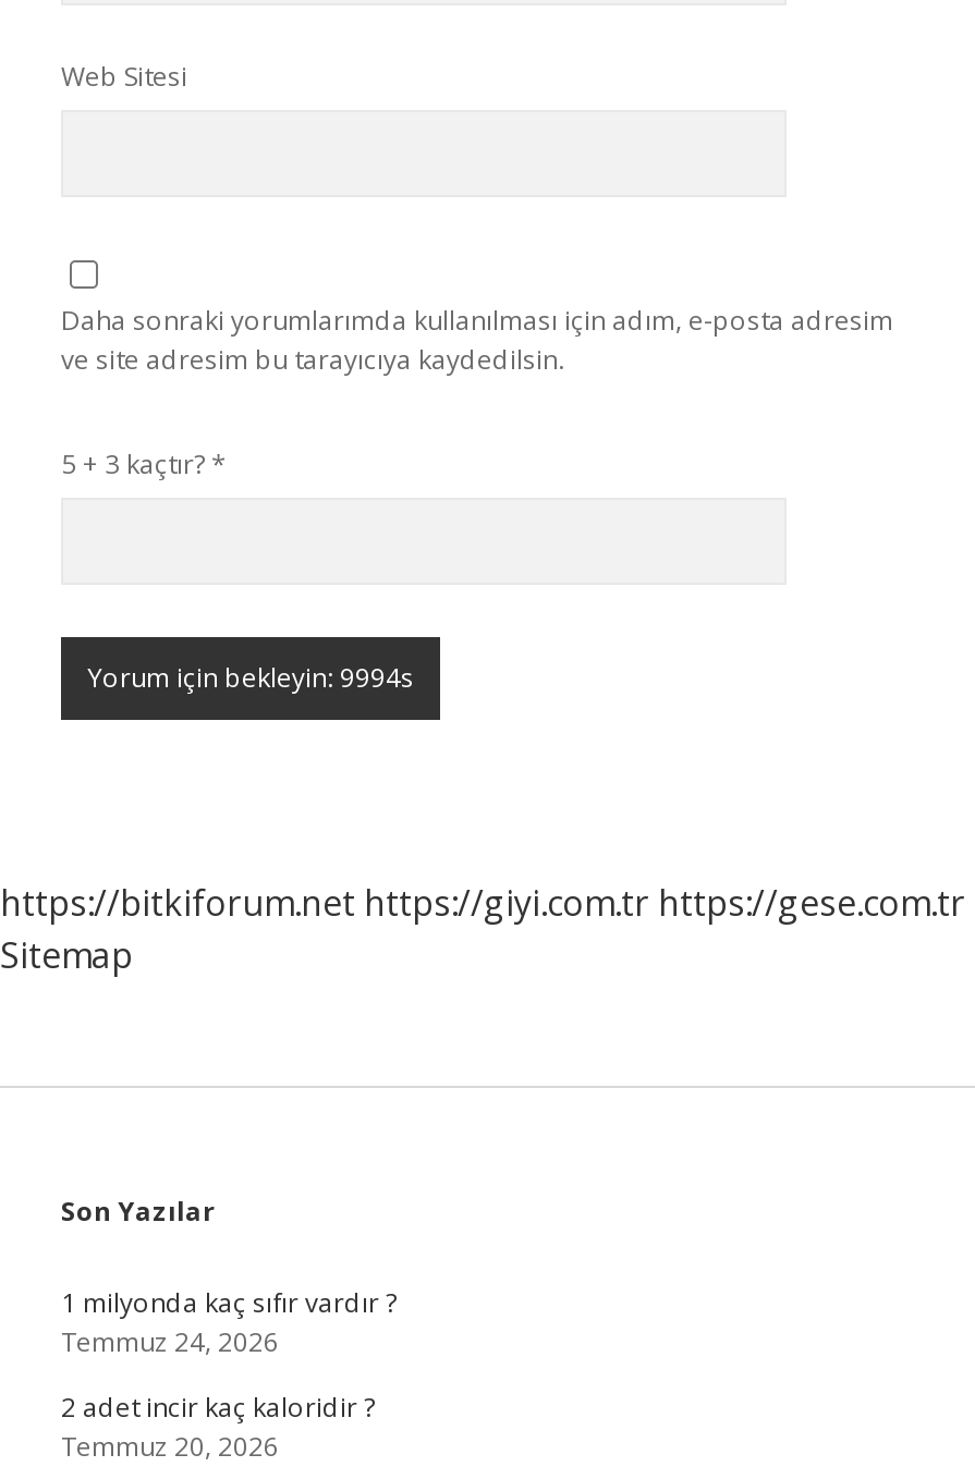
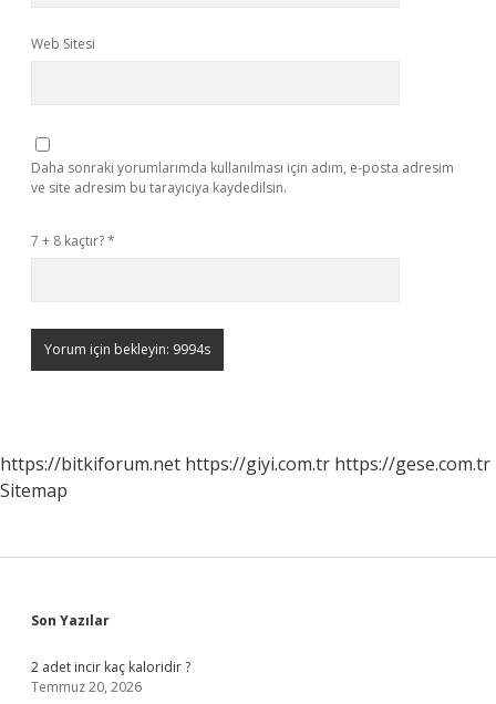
[61,445,227,482] 5 + 3 kaçtır? * -> [31,231,115,250] 7 + 8 kaçtır? *
[61,1284,397,1360] 1 milyonda kaç sıfır vardır ? | Temmuz 24, 2026 -> none

